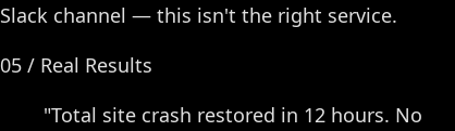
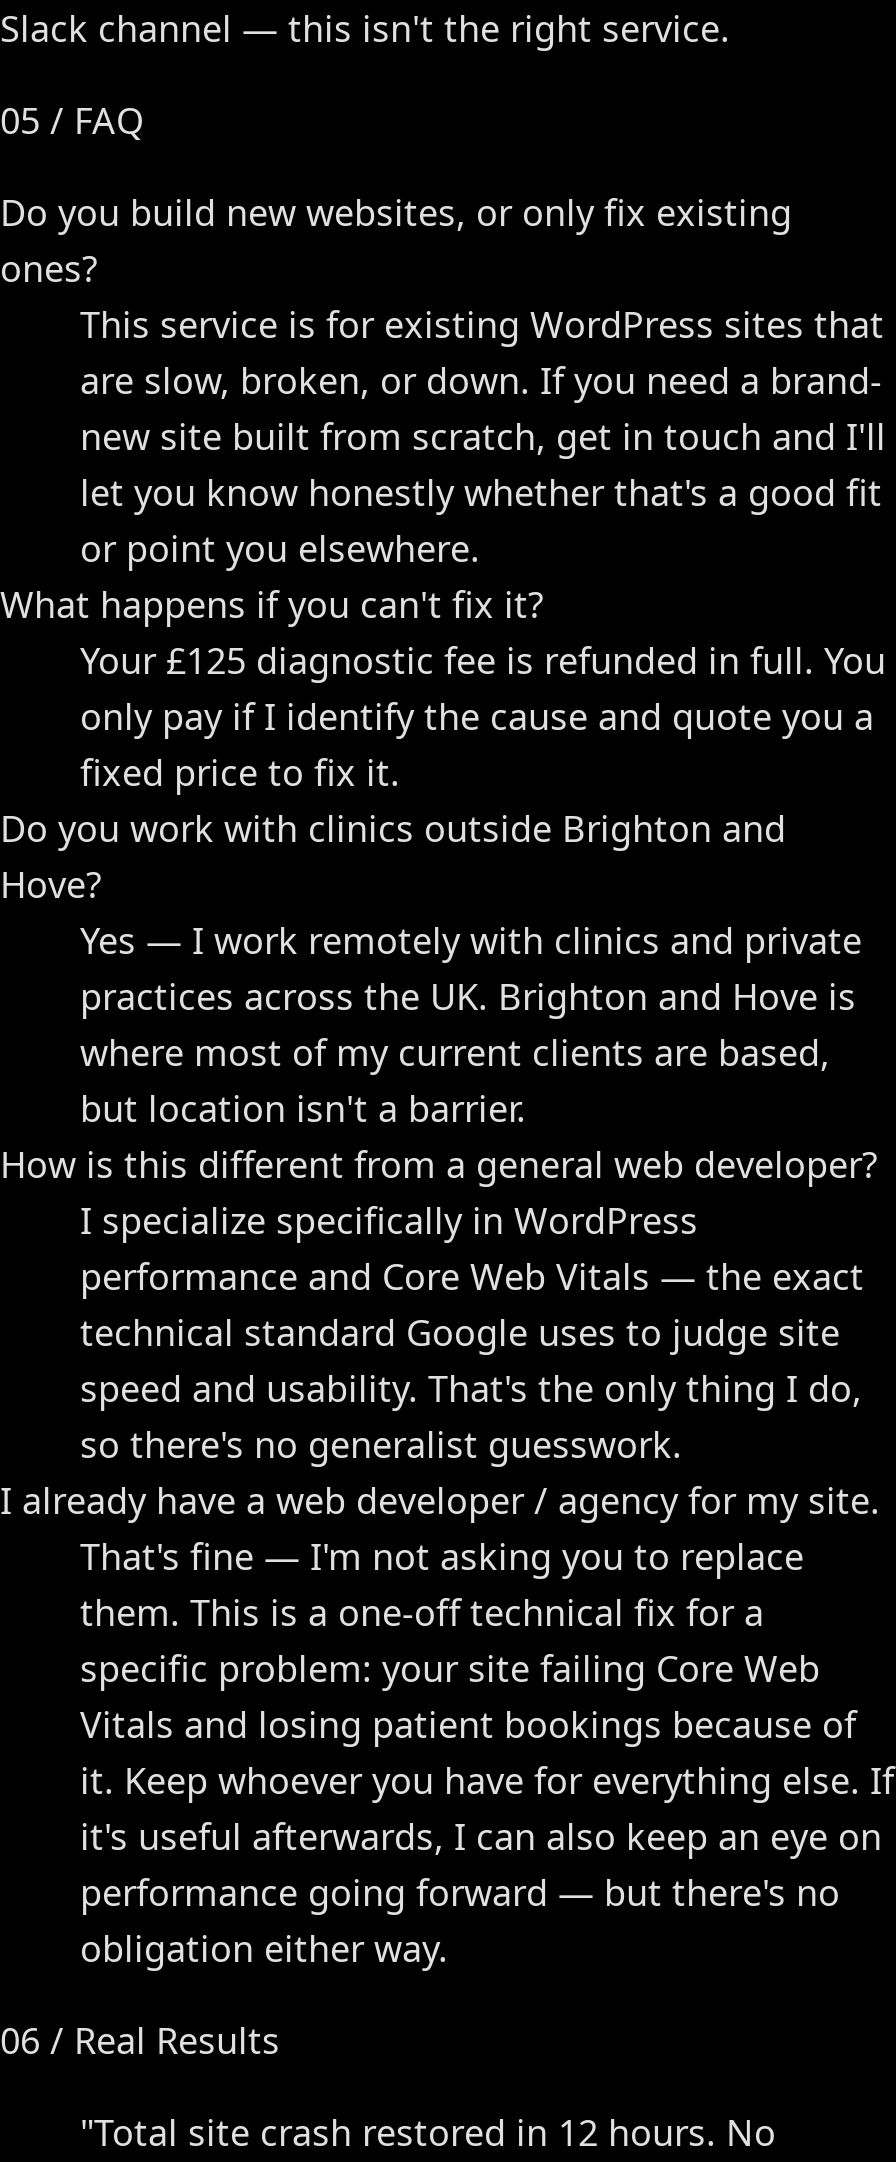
[0,53,152,78] 05 / Real Results -> [0,97,894,2065] 05 / FAQ | Do you build new websites, or only fix existing | ones? | This service is for existing WordPress sites that | are slow, broken, or down. If you need a brand- | new site built from scratch, get in touch and I'll | let you know honestly whether that's a good fit | or point you elsewhere. | What happens if you can't fix it? | Your £125 diagnostic fee is refunded in full. You | only pay if I identify the cause and quote you a | fixed price to fix it. | Do you work with clinics outside Brighton and | Hove? | Yes — I work remotely with clinics and private | practices across the UK. Brighton and Hove is | where most of my current clients are based, | but location isn't a barrier. | How is this different from a general web developer? | I specialize specifically in WordPress | performance and Core Web Vitals — the exact | technical standard Google uses to judge site | speed and usability. That's the only thing I do, | so there's no generalist guesswork. | I already have a web developer / agency for my site. | That's fine — I'm not asking you to replace | them. This is a one-off technical fix for a | specific problem: your site failing Core Web | Vitals and losing patient bookings because of | it. Keep whoever you have for everything else. If | it's useful afterwards, I can also keep an eye on | performance going forward — but there's no | obligation either way. | 06 / Real Results

